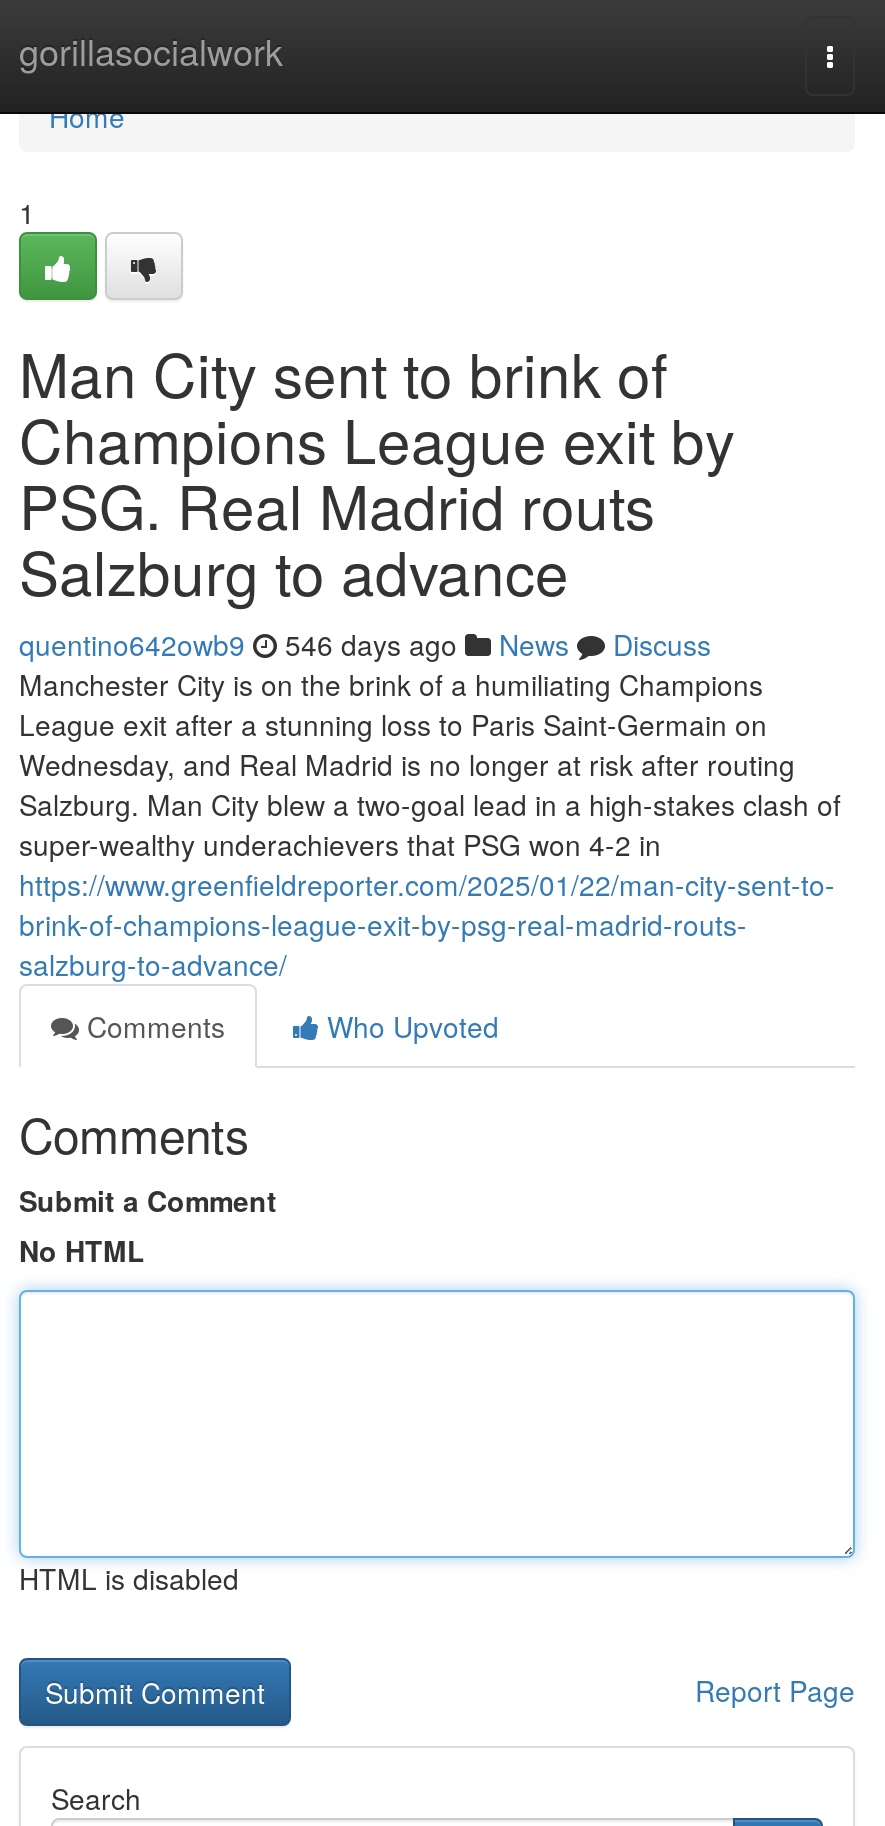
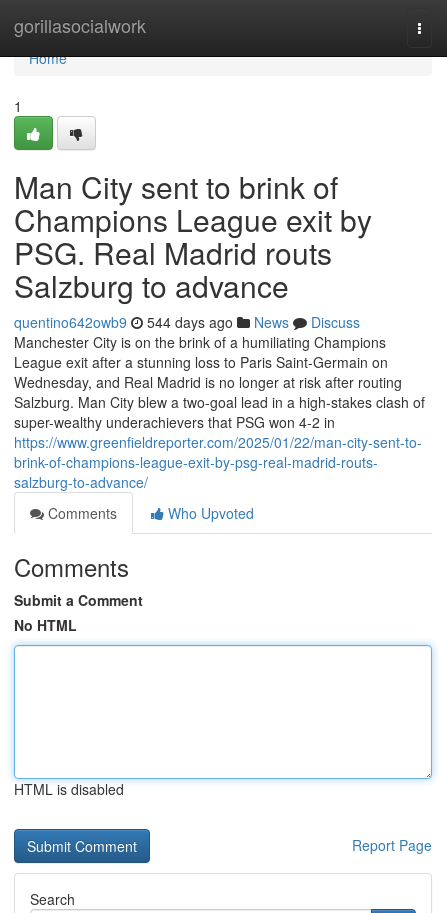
[19,624,711,664] quentino642owb9 546 days ago News Discuss -> [14,312,360,332] quentino642owb9 544 days ago News Discuss

